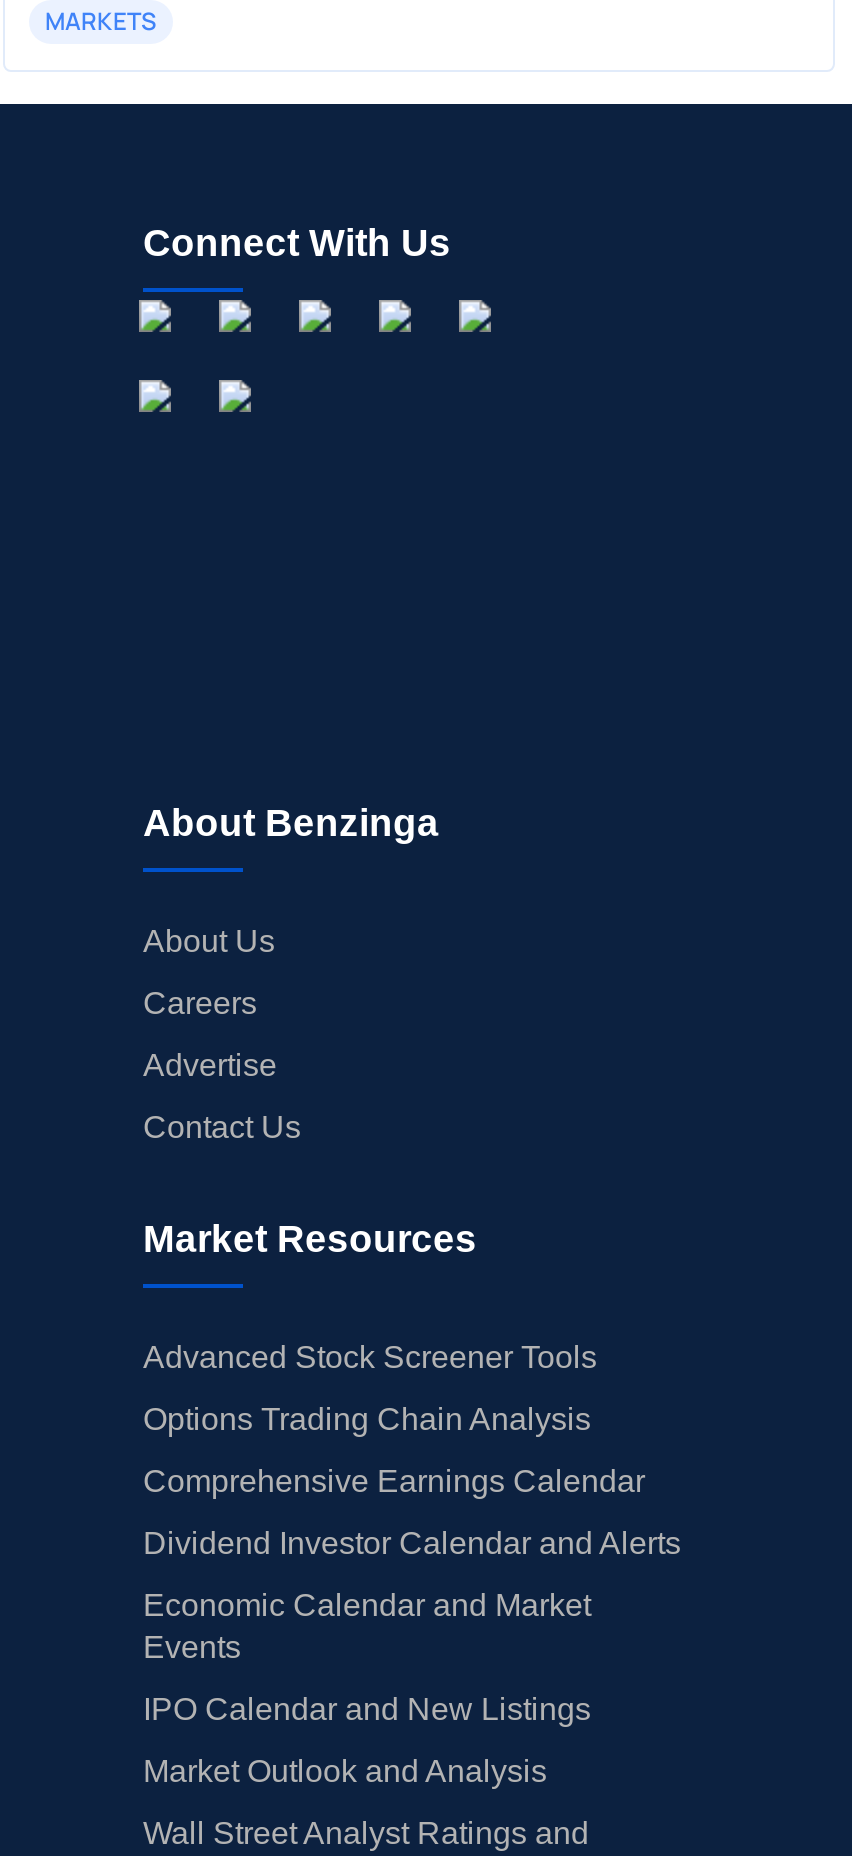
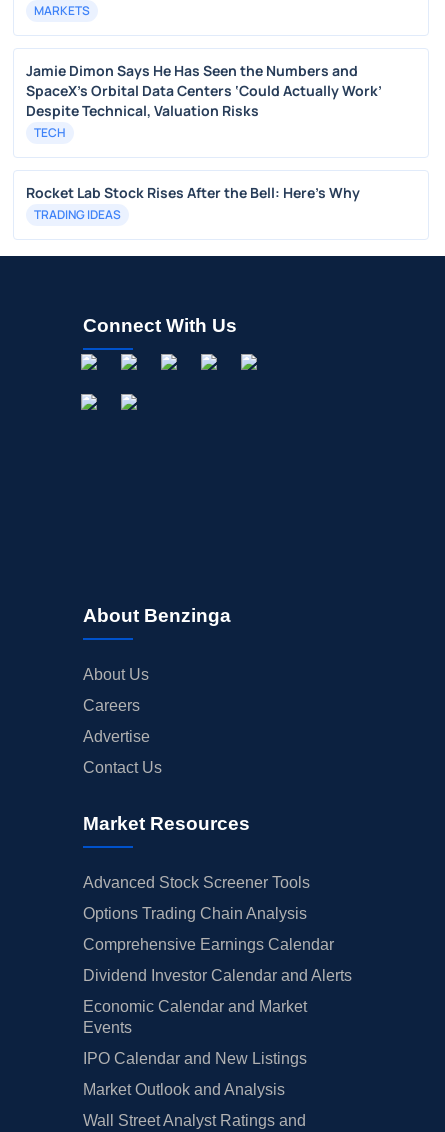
none -> [26,61,382,223] Jamie Dimon Says He Has Seen the Numbers and | SpaceX’s Orbital Data Centers ‘Could Actually Work’ | Despite Technical, Valuation Risks | TECH | Rocket Lab Stock Rises After the Bell: Here's Why | TRADING IDEAS

